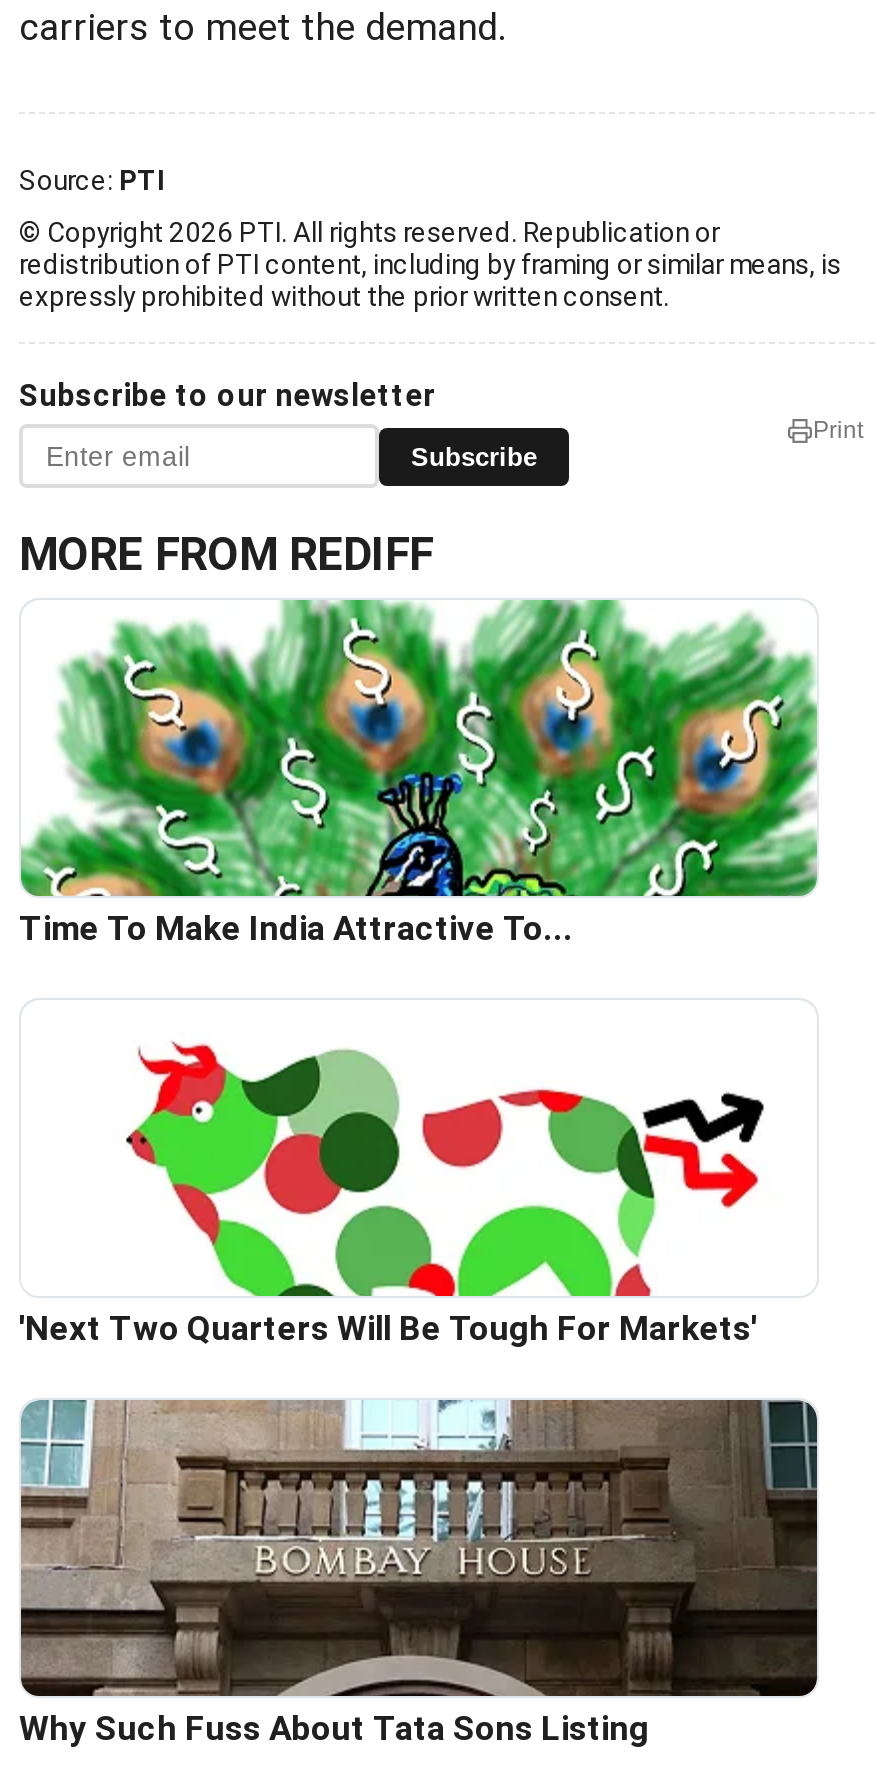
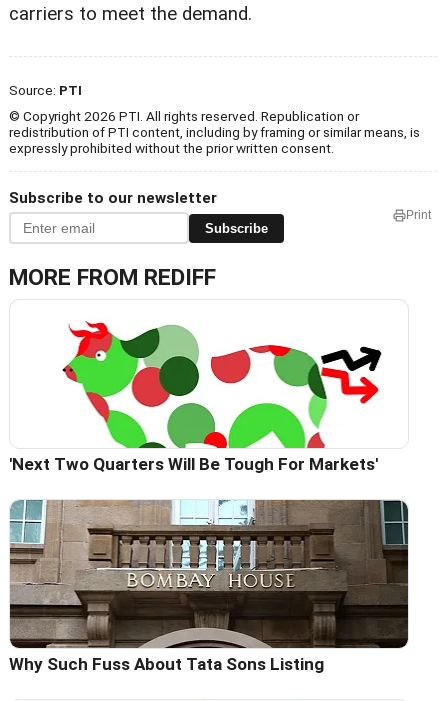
[19,598,819,949] [image] | Time To Make India Attractive To... -> none

